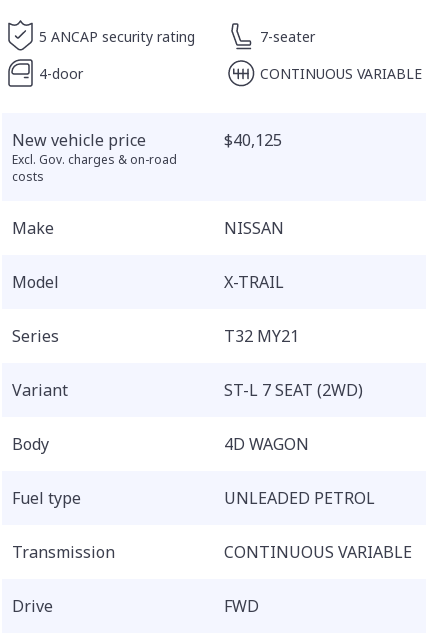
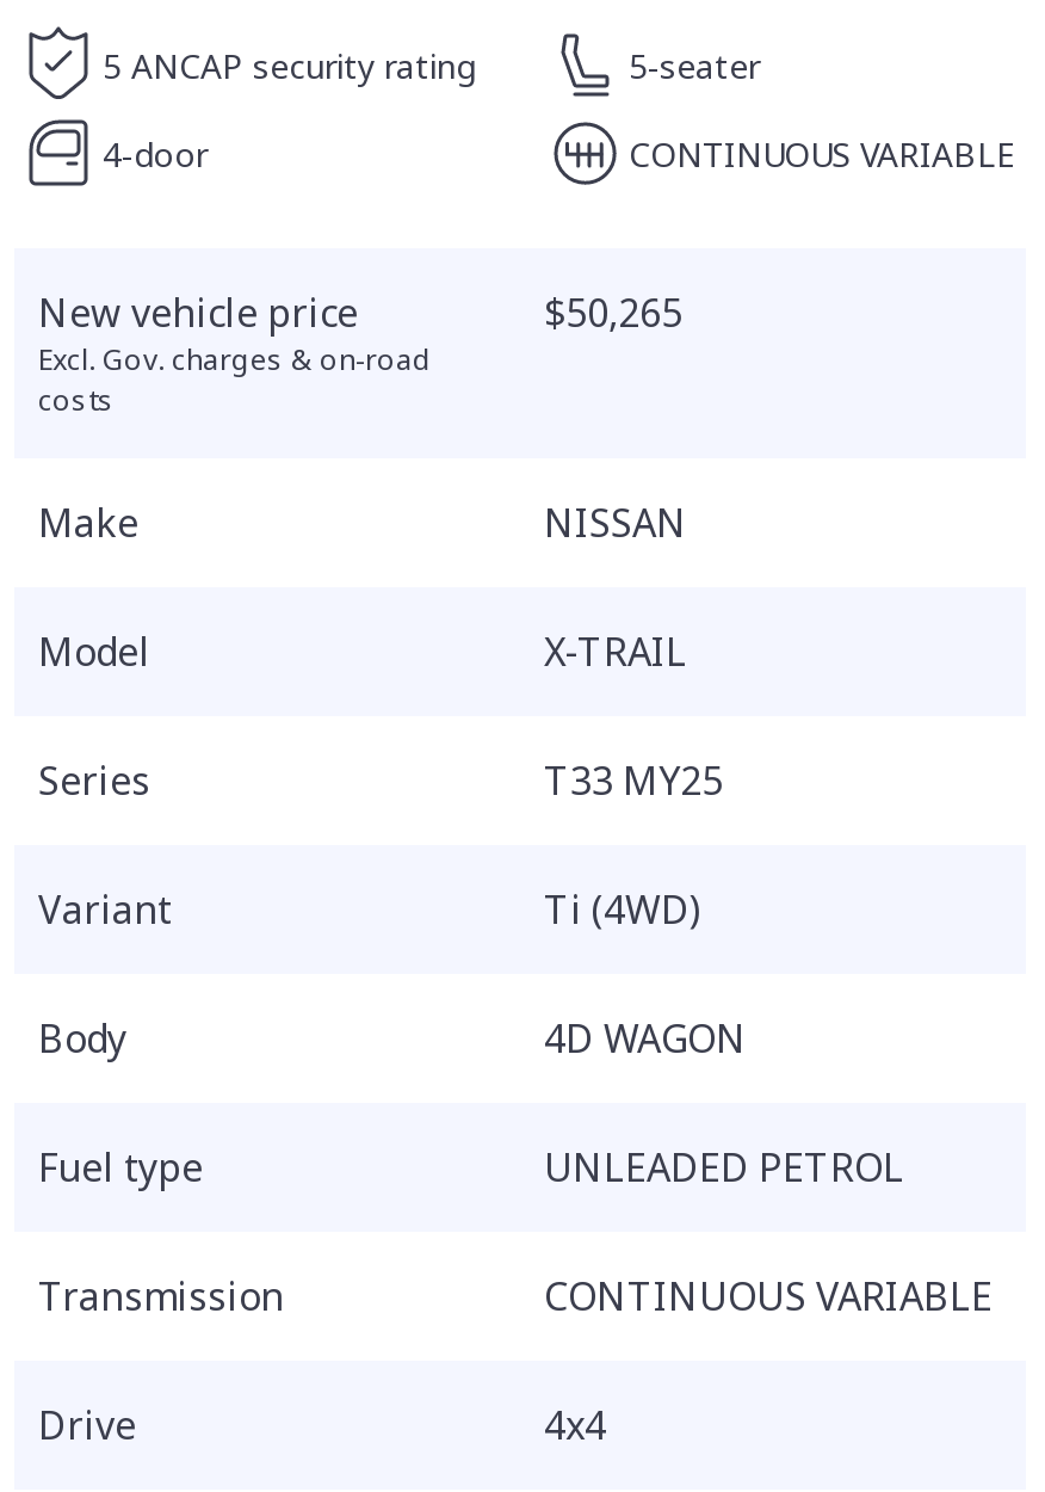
[259,27,314,46] 7-seater -> [629,43,760,88] 5-seater
[224,129,282,151] $40,125 -> [544,286,682,339] $50,265
[224,325,299,347] T32 MY21 -> [544,754,723,807] T33 MY25
[224,379,363,401] ST-L 7 SEAT (2WD) -> [544,883,701,936] Ti (4WD)
[224,595,259,617] FWD -> [544,1399,606,1451] 4x4

